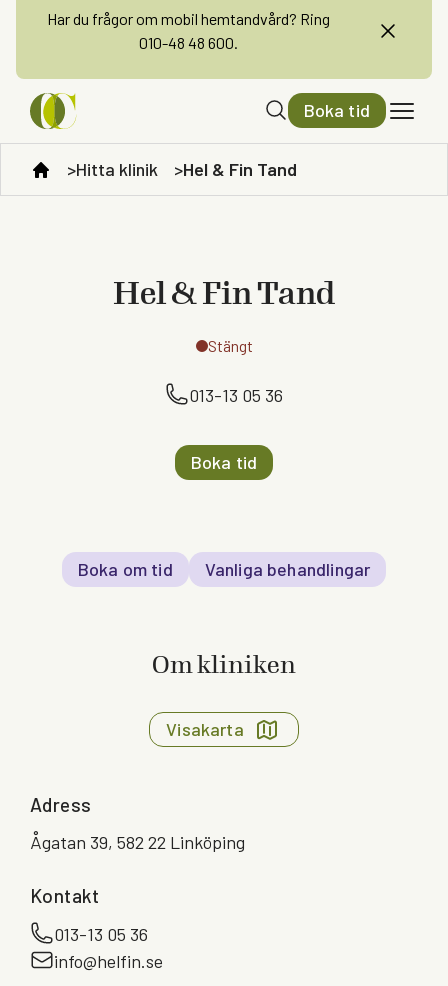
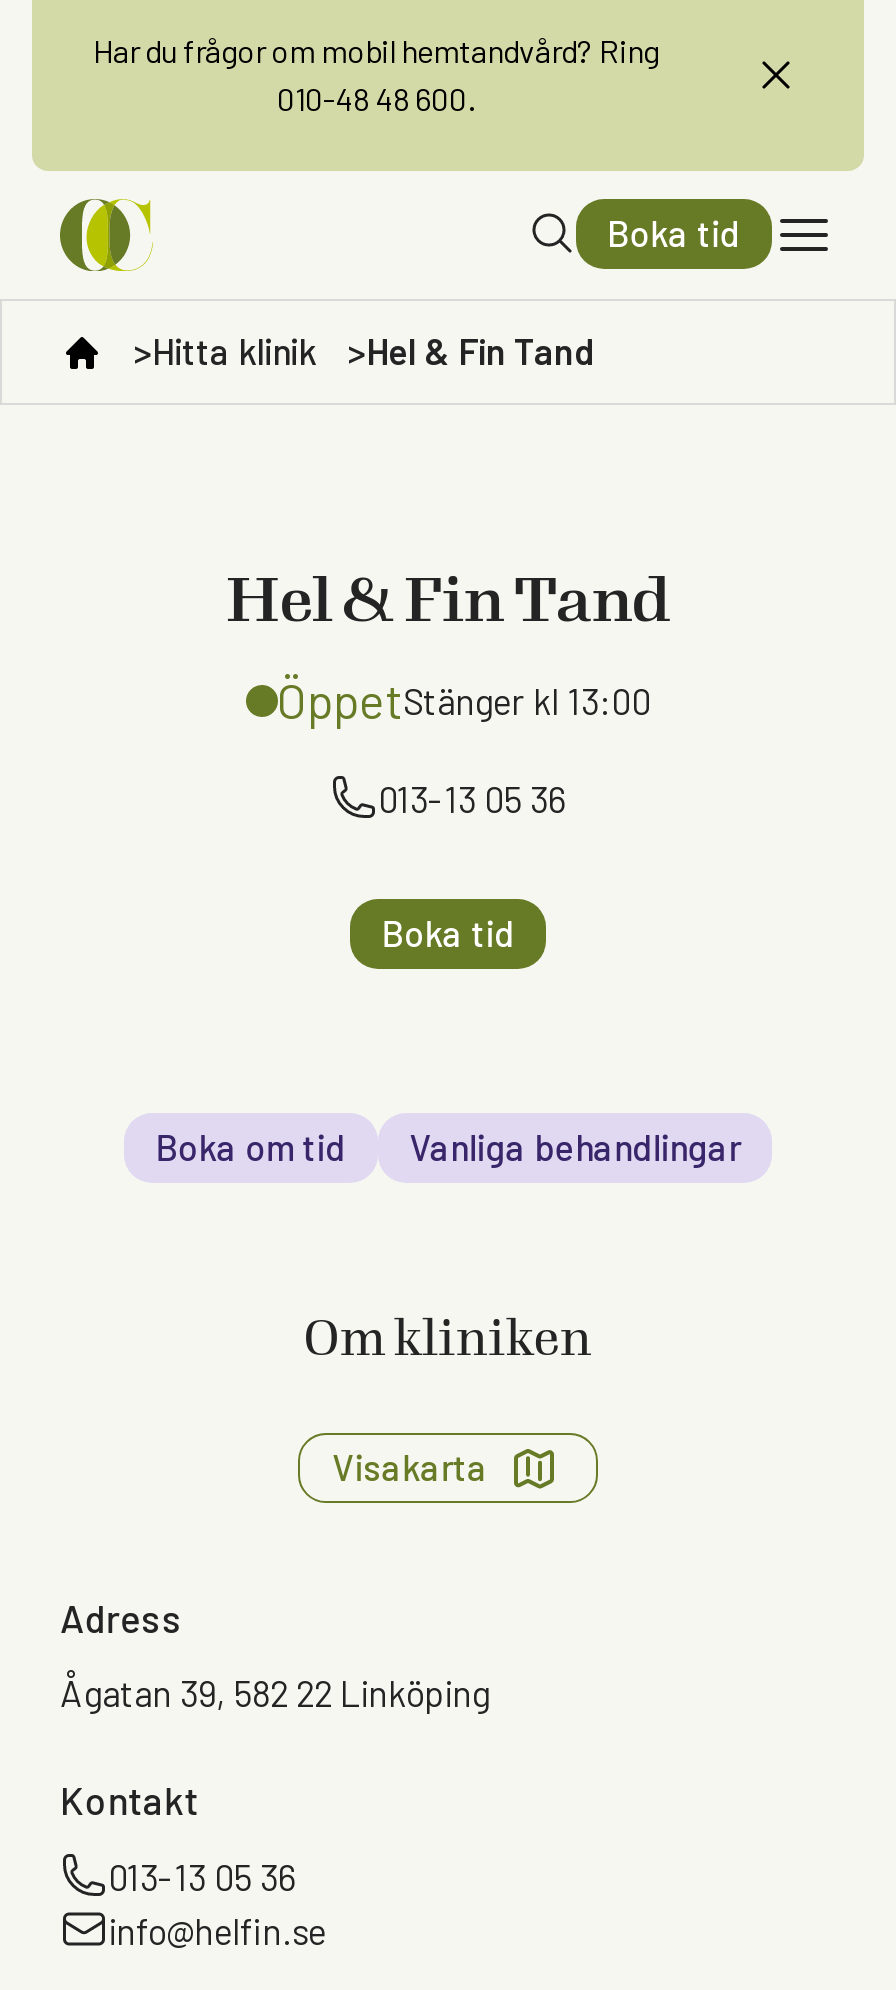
[207,336,252,355] Stängt -> [277,671,651,729] ÖppetStänger kl 13:00

